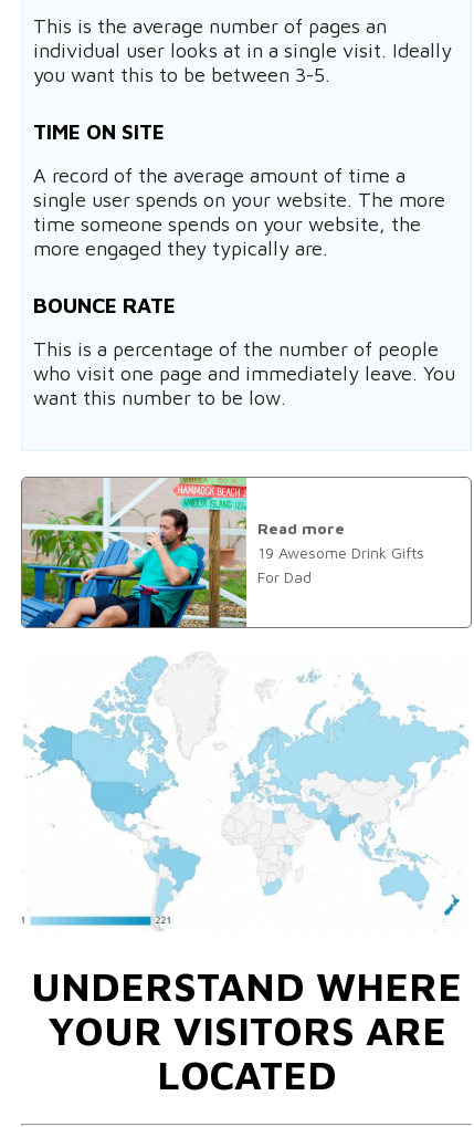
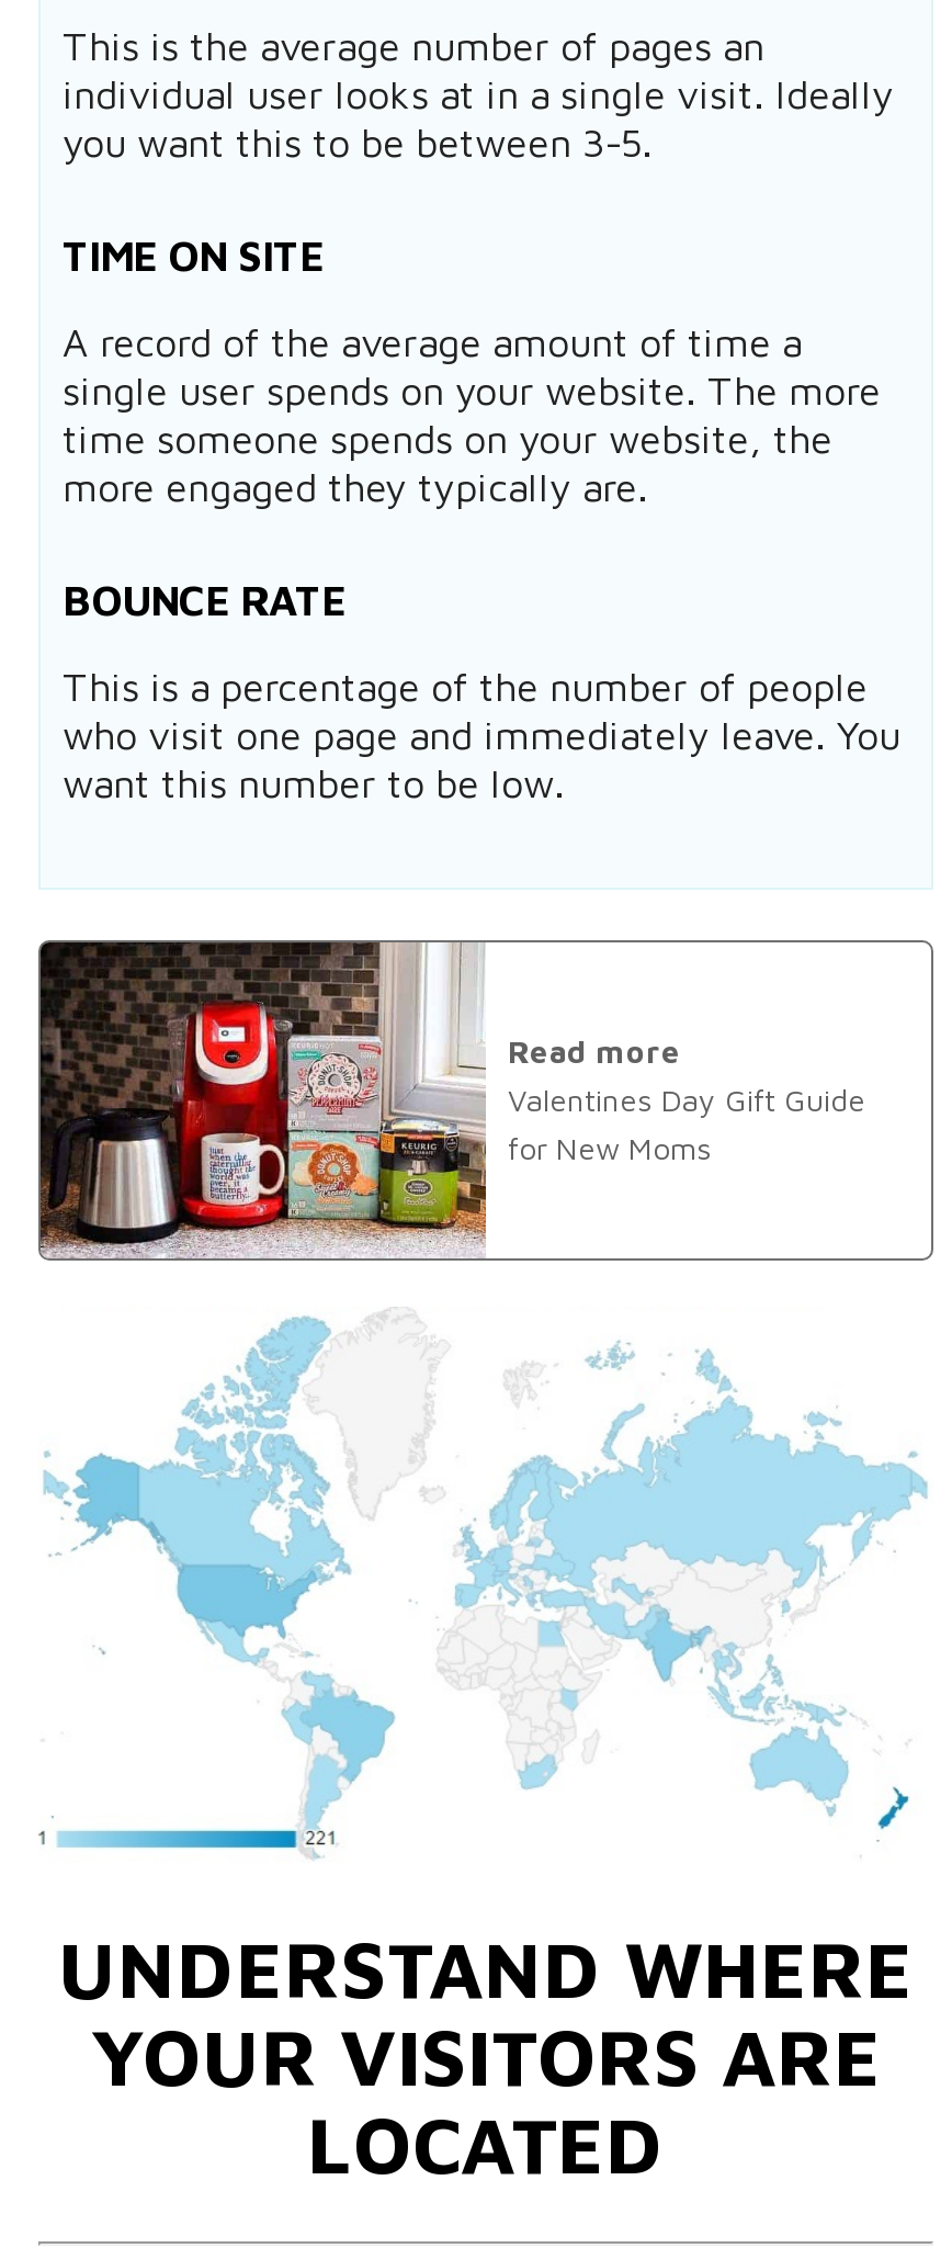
[21,477,424,628] [image] | 19 Awesome Drink Gifts | For Dad -> [38,940,865,1261] [image] | Valentines Day Gift Guide | for New Moms

